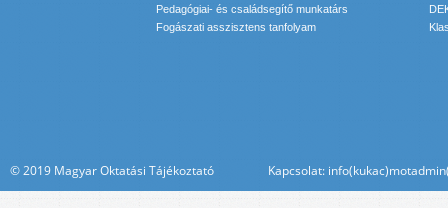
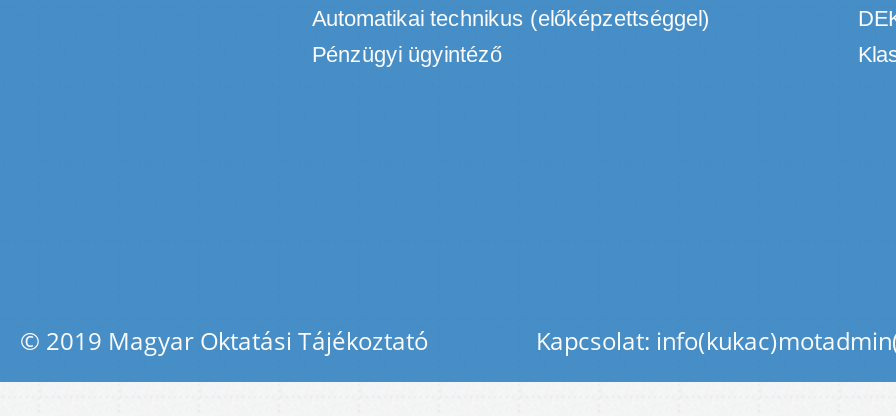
[156,3,348,15] Pedagógiai- és családsegítő munkatárs -> [312,6,710,30] Automatikai technikus (előképzettséggel)
[156,21,316,33] Fogászati asszisztens tanfolyam -> [312,42,502,66] Pénzügyi ügyintéző

